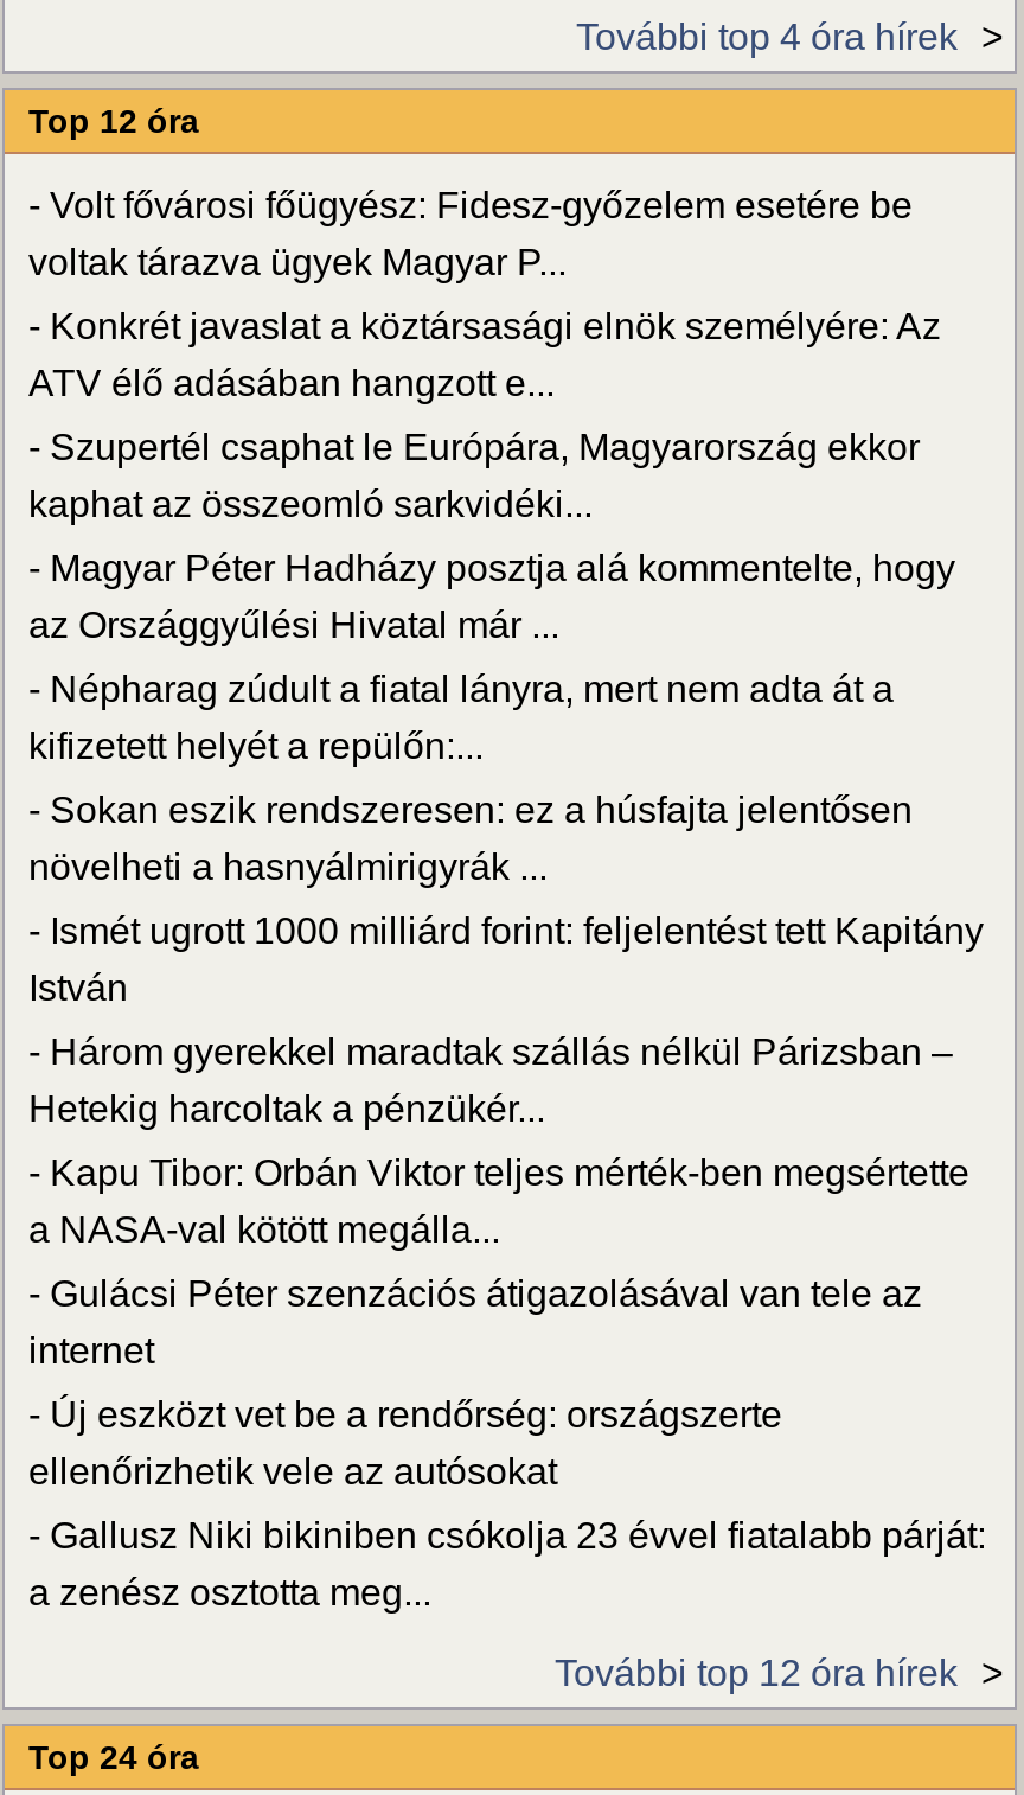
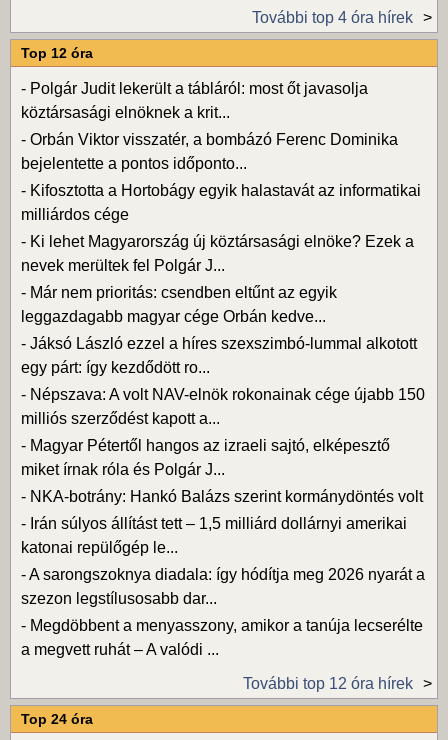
[28,185,913,282] - Volt fővárosi főügyész: Fidesz-győzelem esetére be | voltak tárazva ügyek Magyar P... -> [21,80,368,121] - Polgár Judit lekerült a tábláról: most őt javasolja | köztársasági elnöknek a krit...
[28,306,941,403] - Konkrét javaslat a köztársasági elnök személyére: Az | ATV élő adásában hangzott e... -> [21,131,398,172] - Orbán Viktor visszatér, a bombázó Ferenc Dominika | bejelentette a pontos időponto...
[28,427,920,524] - Szupertél csaphat le Európára, Magyarország ekkor | kaphat az összeomló sarkvidéki... -> [21,182,421,223] - Kifosztotta a Hortobágy egyik halastavát az informatikai | milliárdos cége
[28,548,955,645] - Magyar Péter Hadházy posztja alá kommentelte, hogy | az Országgyűlési Hivatal már ... -> [21,233,414,274] - Ki lehet Magyarország új köztársasági elnöke? Ezek a | nevek merültek fel Polgár J...
[28,669,894,766] - Népharag zúdult a fiatal lányra, mert nem adta át a | kifizetett helyét a repülőn:... -> [21,284,337,325] - Már nem prioritás: csendben eltűnt az egyik | leggazdagabb magyar cége Orbán kedve...
[28,790,913,887] - Sokan eszik rendszeresen: ez a húsfajta jelentősen | növelheti a hasnyálmirigyrák ... -> [21,335,417,376] - Jáksó László ezzel a híres szexszimbó-lummal alkotott | egy párt: így kezdődött ro...
[28,911,984,1008] - Ismét ugrott 1000 milliárd forint: feljelentést tett Kapitány | István -> [21,386,425,427] - Népszava: A volt NAV-elnök rokonainak cége újabb 150 | milliós szerződést kapott a...
[28,1031,953,1129] - Három gyerekkel maradtak szállás nélkül Párizsban – | Hetekig harcoltak a pénzükér... -> [21,437,390,478] - Magyar Pétertől hangos az izraeli sajtó, elképesztő | miket írnak róla és Polgár J...
[28,1152,969,1250] - Kapu Tibor: Orbán Viktor teljes mérték-ben megsértette | a NASA-val kötött megálla... -> [21,488,423,505] - NKA-botrány: Hankó Balázs szerint kormánydöntés volt
[28,1273,922,1371] - Gulácsi Péter szenzációs átigazolásával van tele az | internet -> [21,515,407,556] - Irán súlyos állítást tett – 1,5 milliárd dollárnyi amerikai | katonai repülőgép le...
[28,1394,782,1491] - Új eszközt vet be a rendőrség: országszerte | ellenőrizhetik vele az autósokat -> [21,566,425,607] - A sarongszoknya diadala: így hódítja meg 2026 nyarát a | szezon legstílusosabb dar...
[28,1515,986,1612] - Gallusz Niki bikiniben csókolja 23 évvel fiatalabb párját: | a zenész osztotta meg... -> [21,617,423,658] - Megdöbbent a menyasszony, amikor a tanúja lecserélte | a megvett ruhát – A valódi ...

